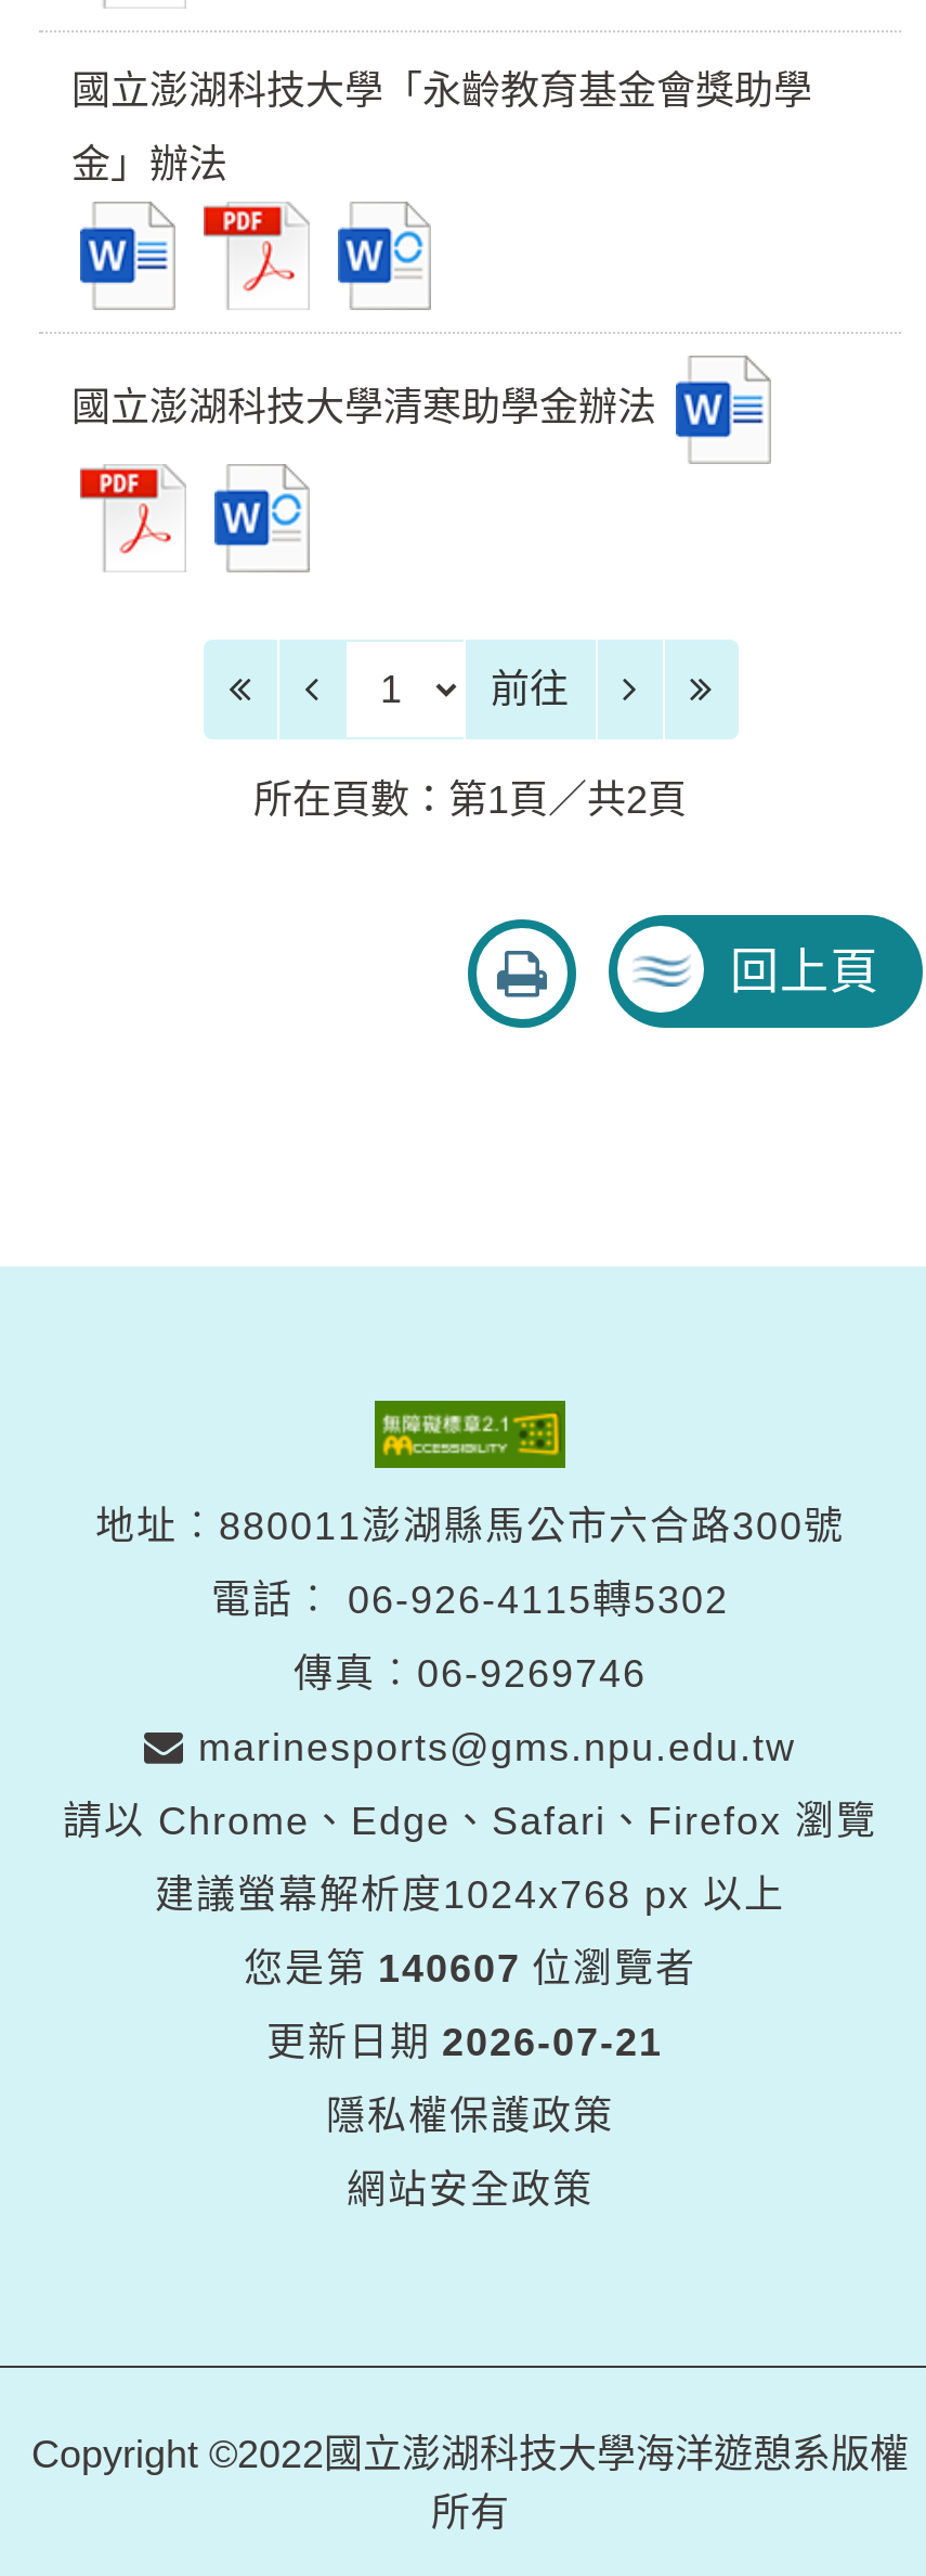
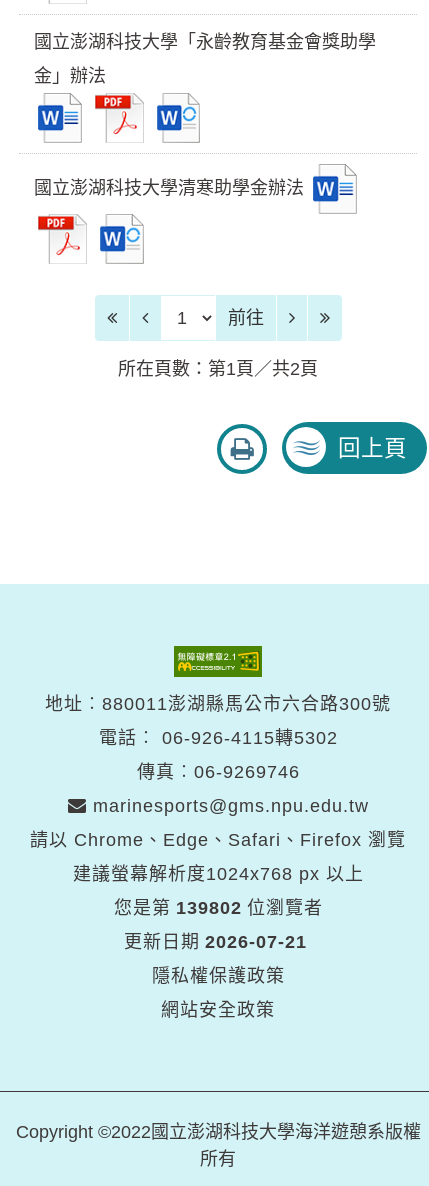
[244,1947,696,1991] 您是第 140607 位瀏覽者 -> [113,898,322,918] 您是第 139802 位瀏覽者

